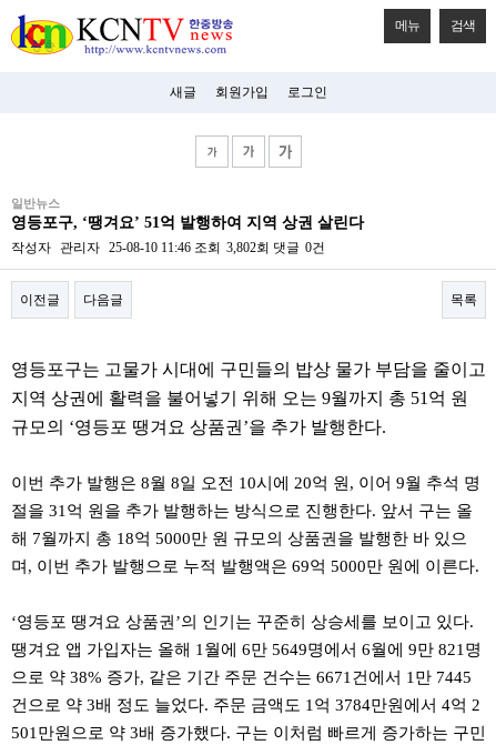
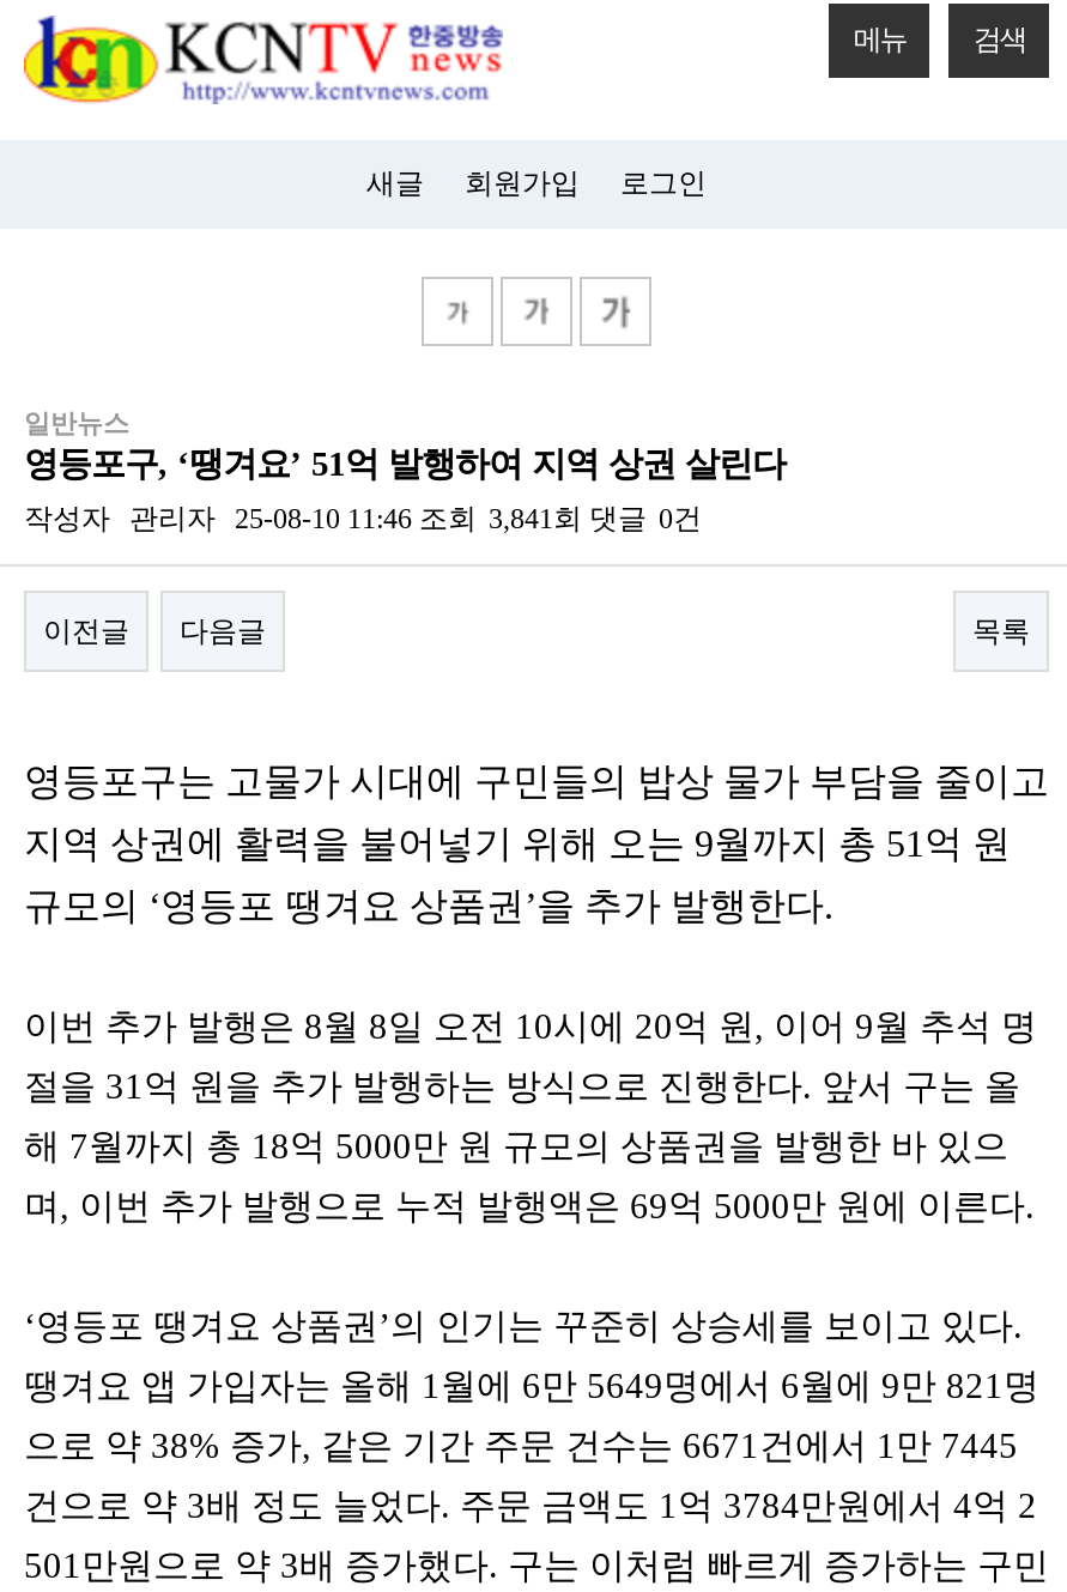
[11,240,325,255] 작성자 관리자 25-08-10 11:46 조회 3,802회 댓글 0건 -> [24,502,702,535] 작성자 관리자 25-08-10 11:46 조회 3,841회 댓글 0건

